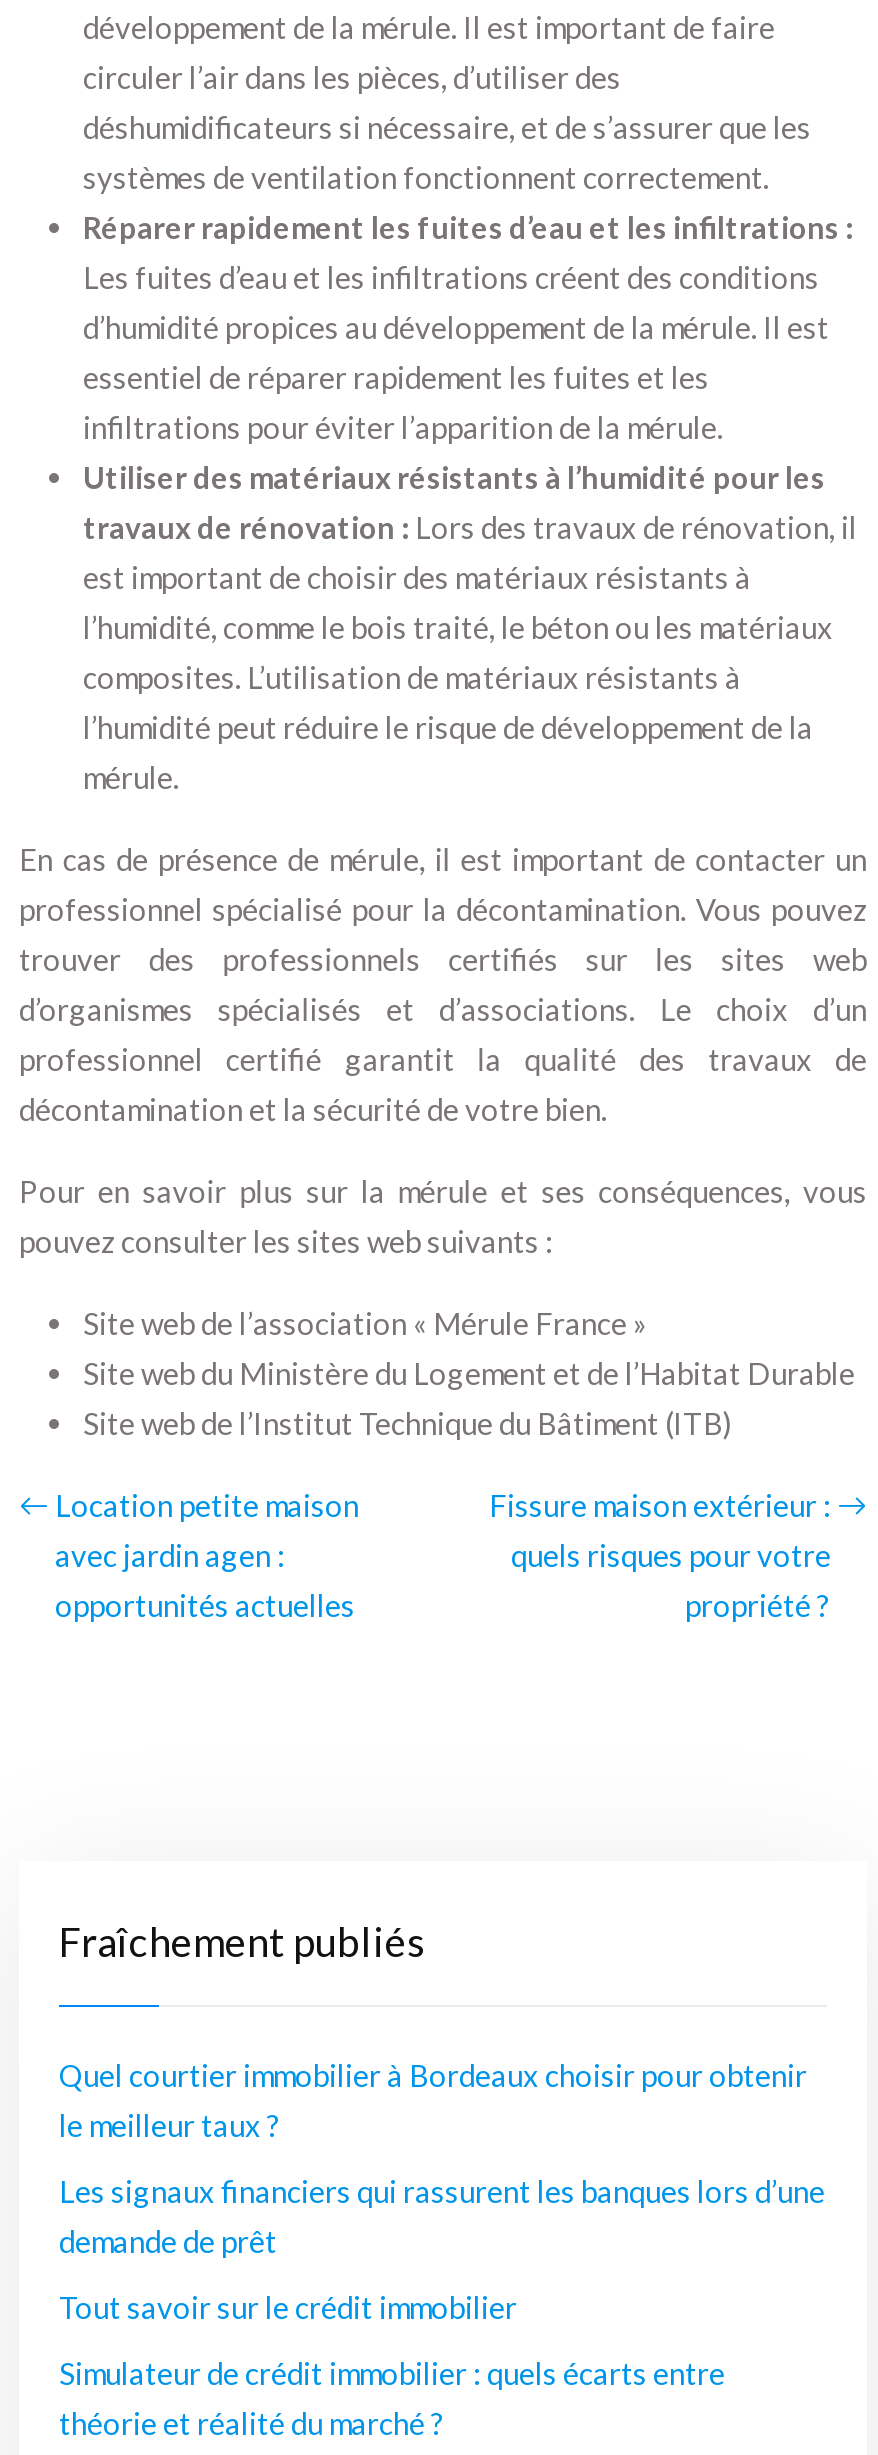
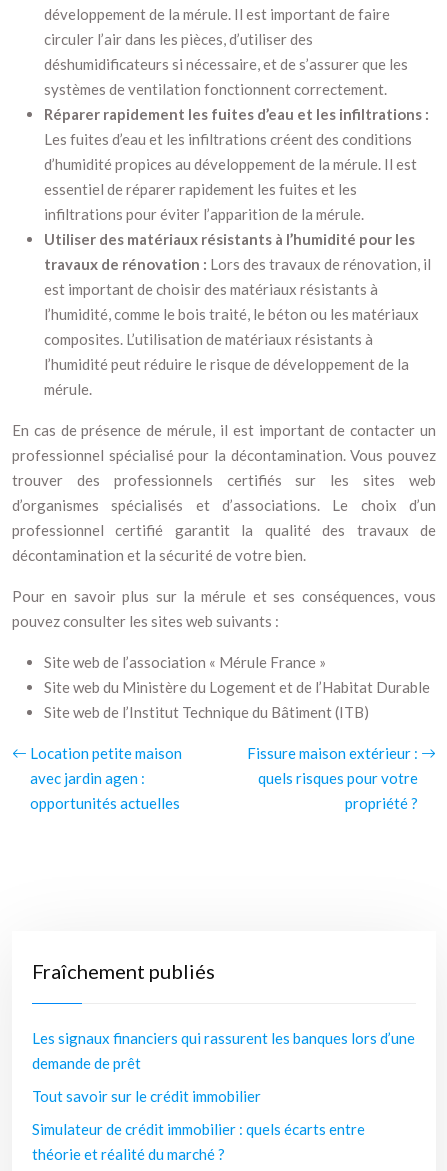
[59,2057,807,2143] Quel courtier immobilier à Bordeaux choisir pour obtenir | le meilleur taux ? -> none

